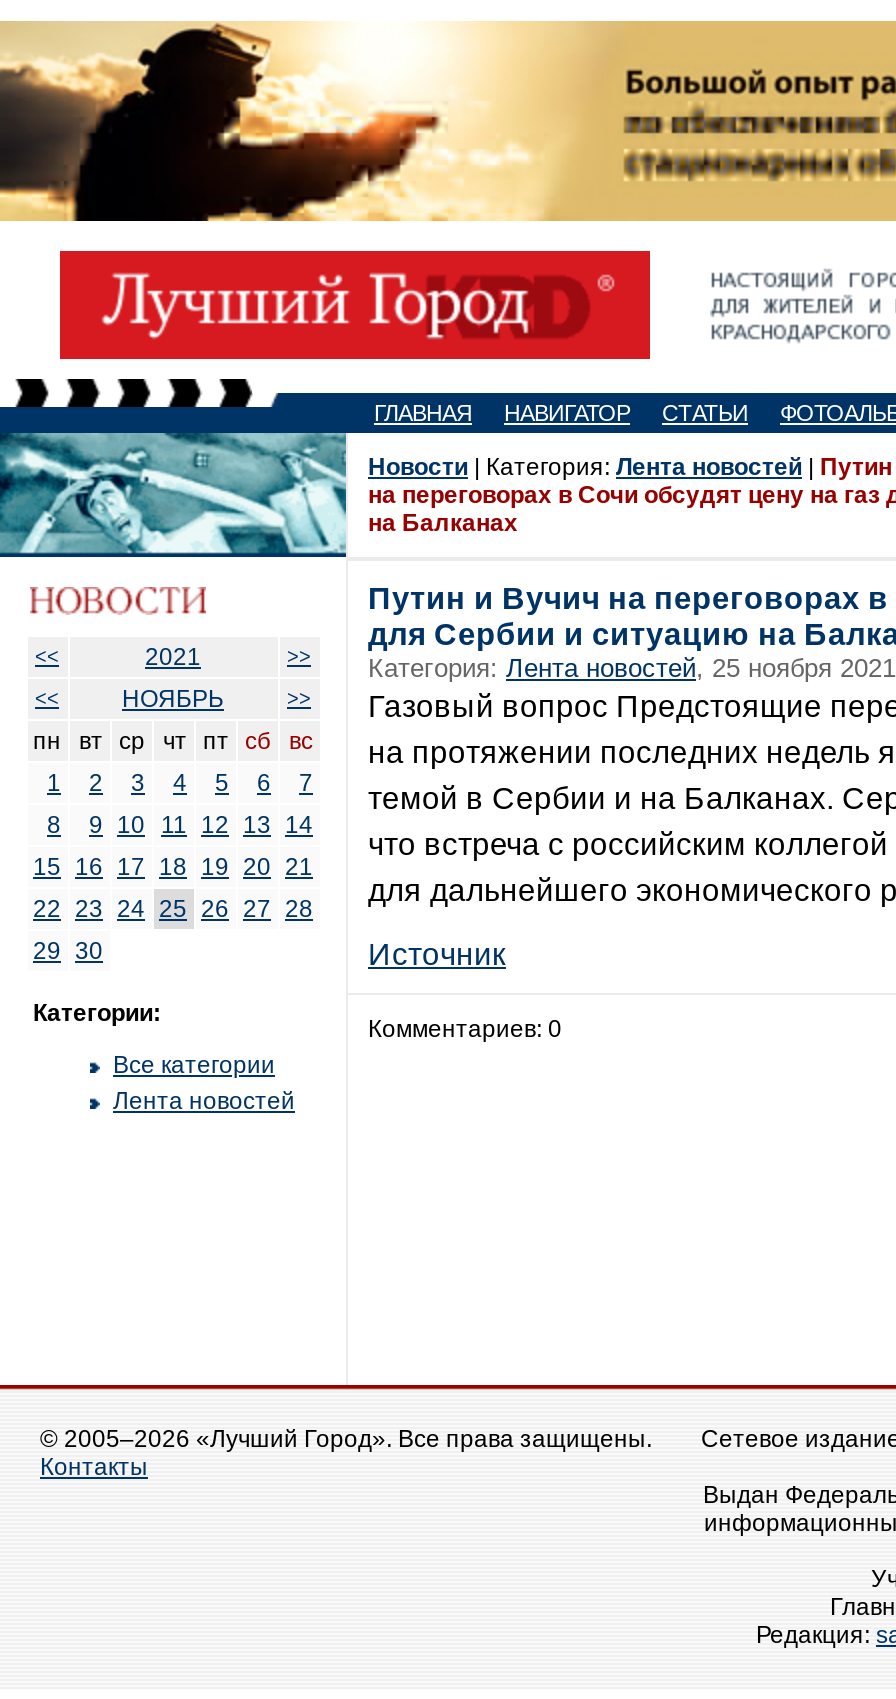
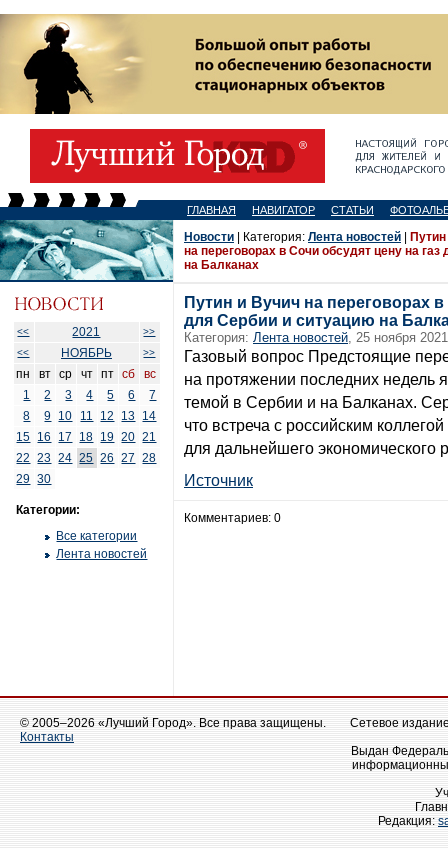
[6,21,890,223] [image] -> [3,13,445,115] [image]

